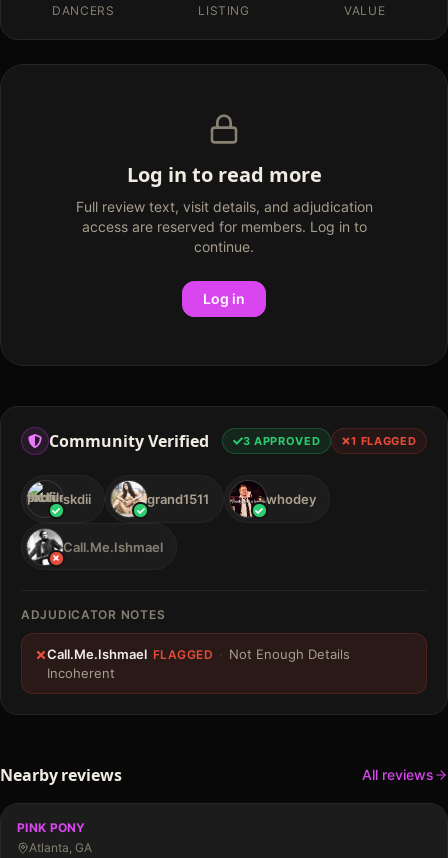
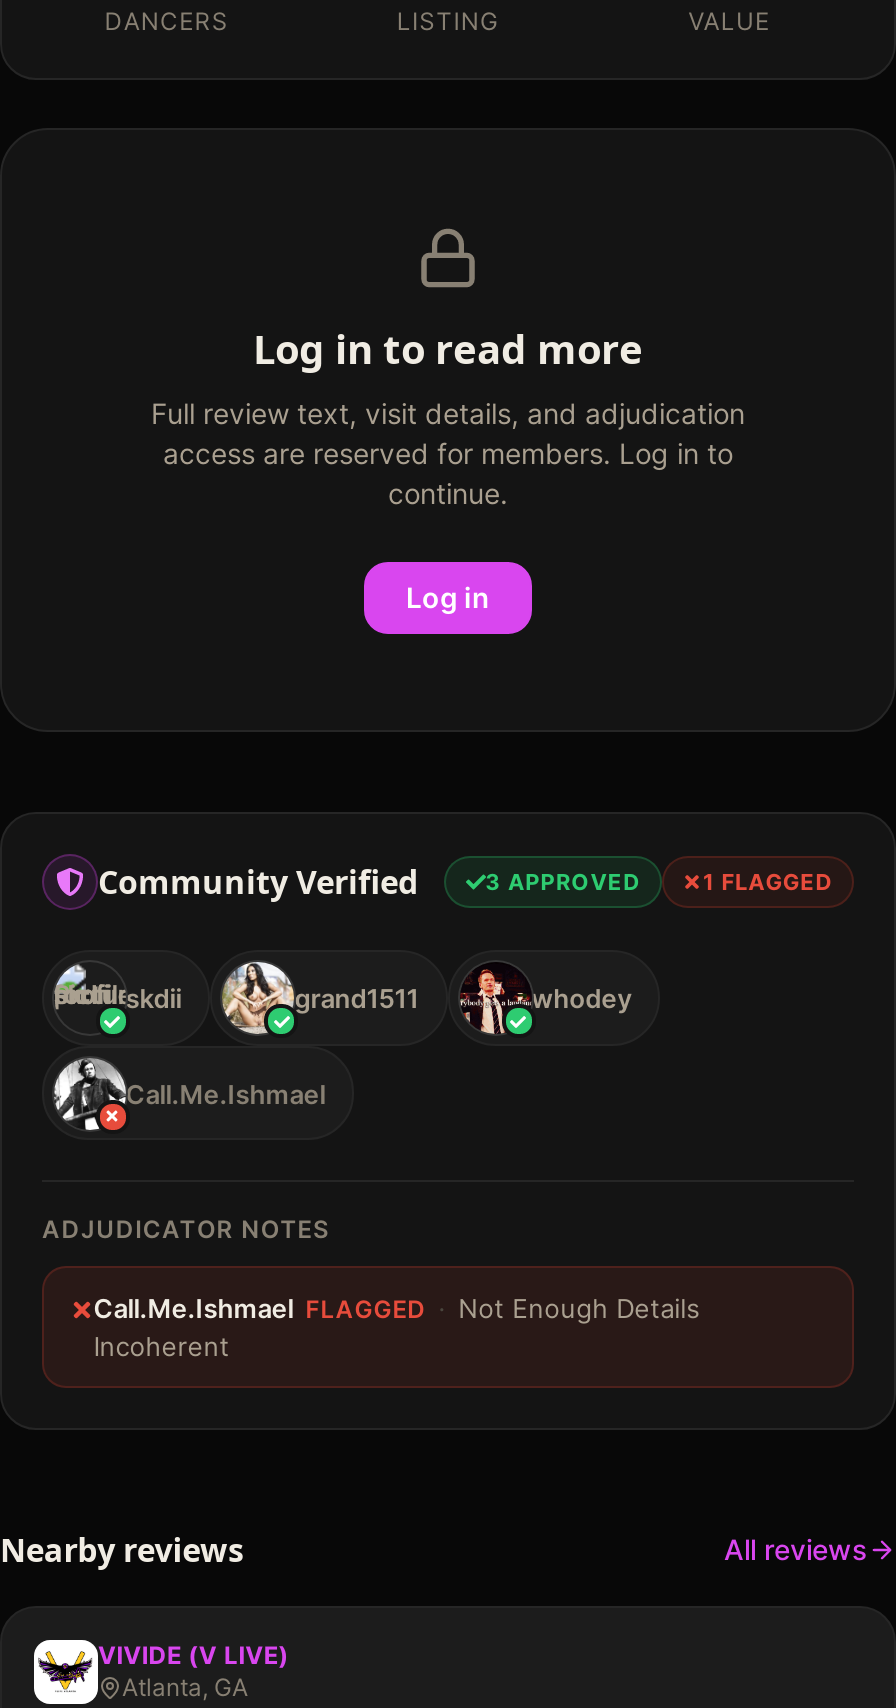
[17,820,86,835] PINK PONY -> [98,1640,289,1670] VIVIDE (V LIVE)

